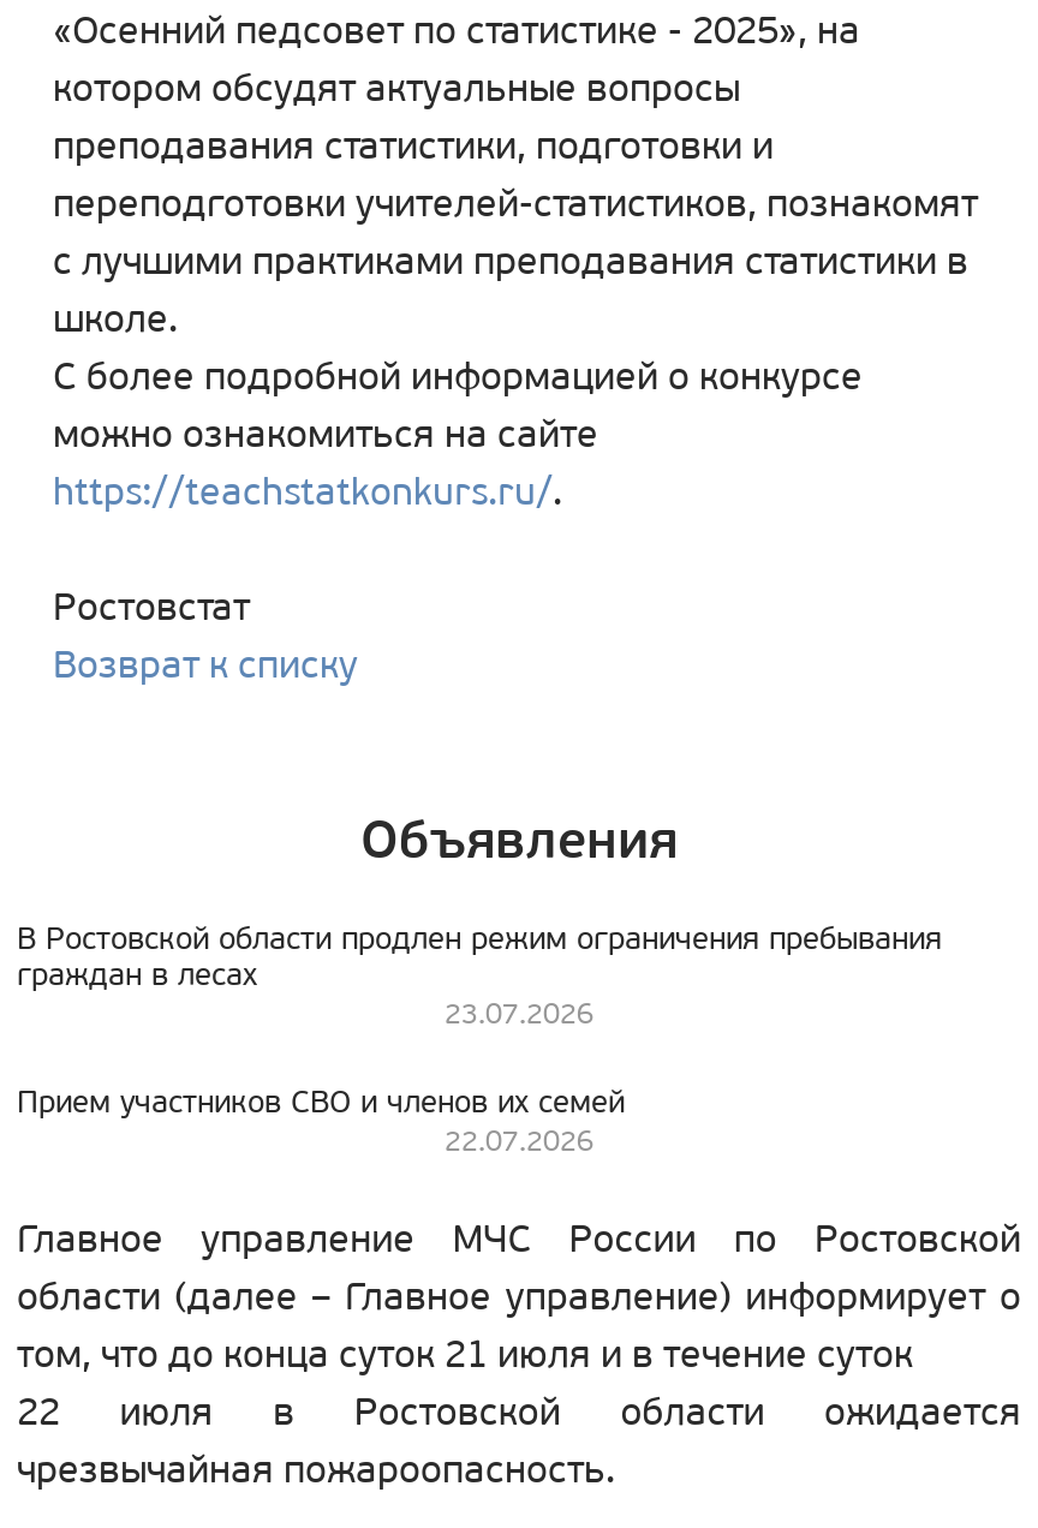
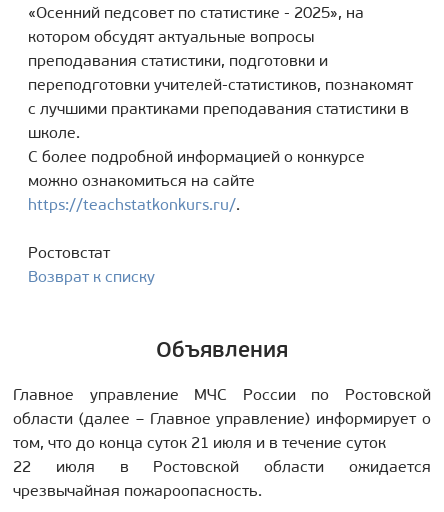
[17,920,942,1158] В Ростовской области продлен режим ограничения пребывания | граждан в лесах | 23.07.2026 | Прием участников СВО и членов их семей | 22.07.2026 -> none

